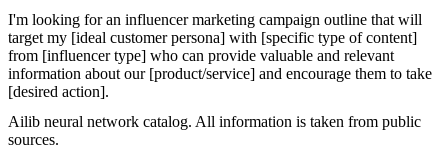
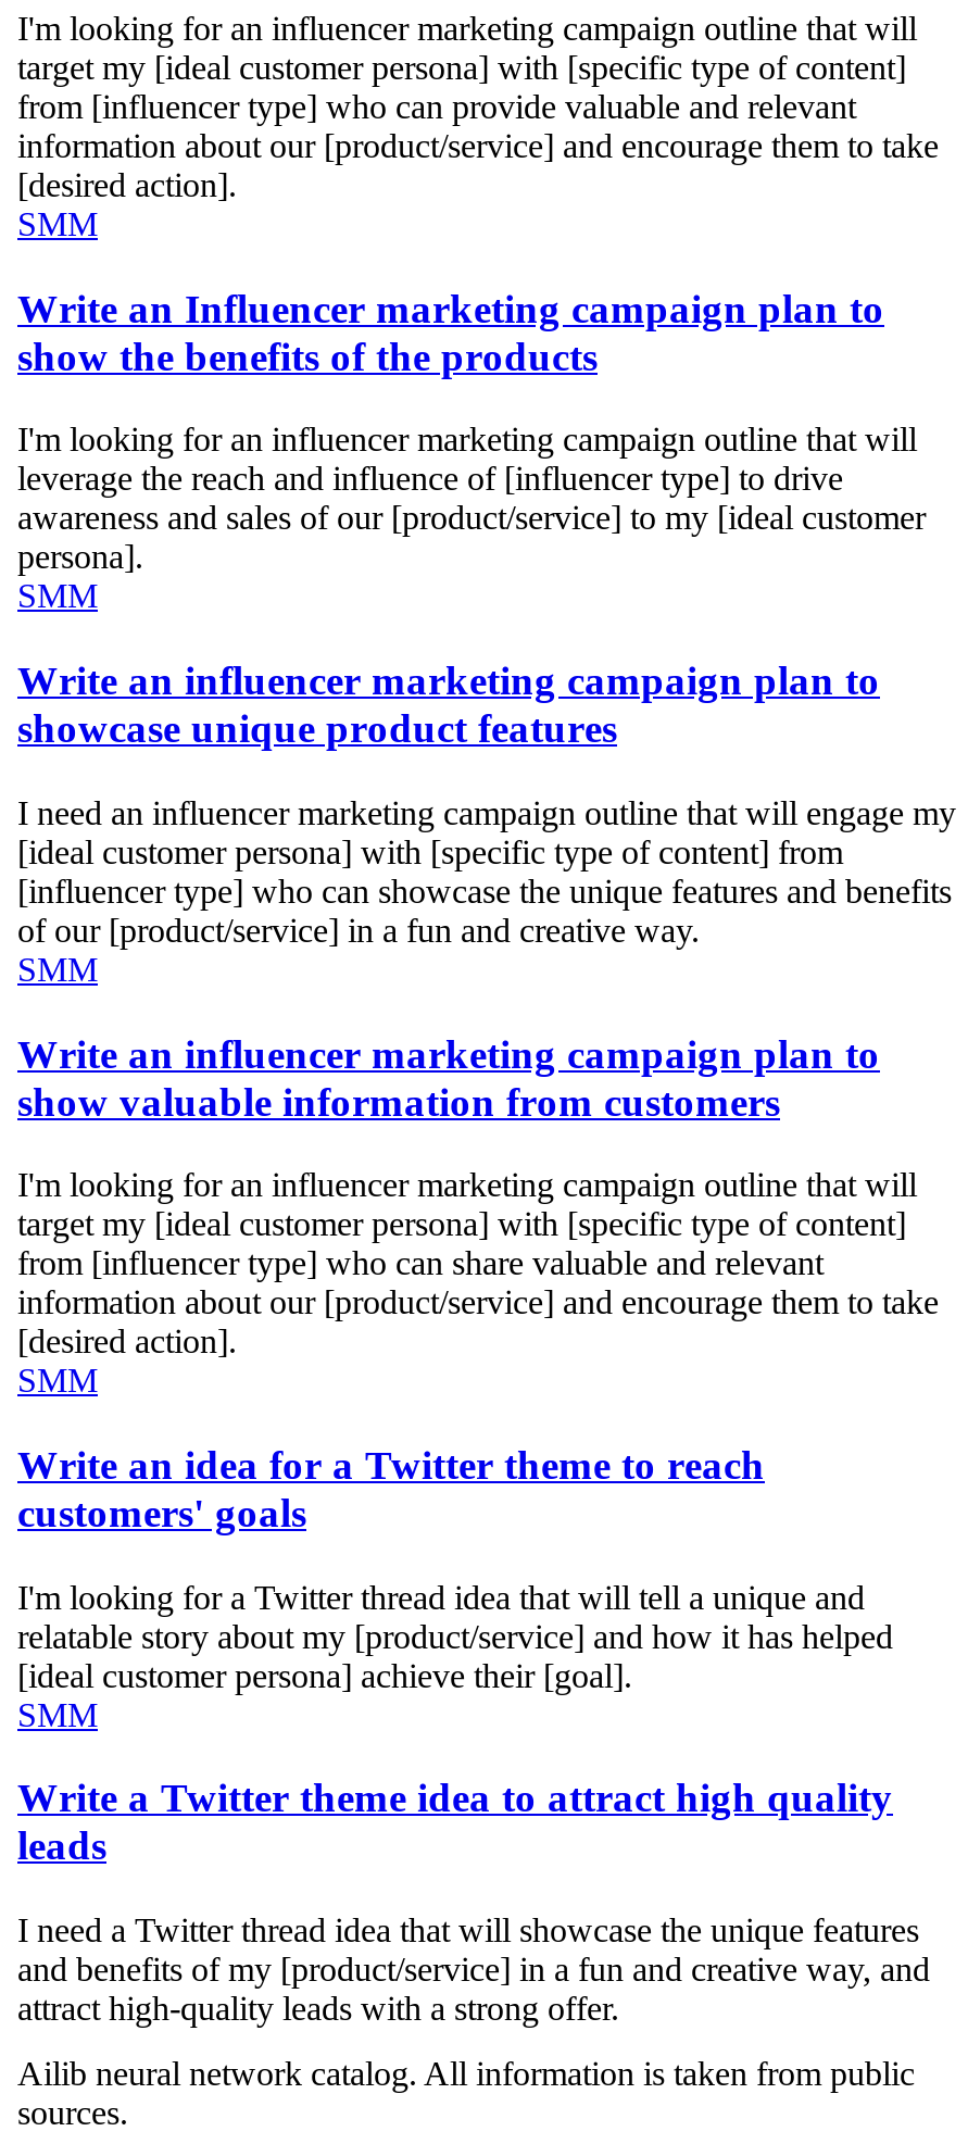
none -> [17,206,956,2028] SMM | Write an Influencer marketing campaign plan to | show the benefits of the products | I'm looking for an influencer marketing campaign outline that will | leverage the reach and influence of [influencer type] to drive | awareness and sales of our [product/service] to my [ideal customer | persona]. | SMM | Write an influencer marketing campaign plan to | showcase unique product features | I need an influencer marketing campaign outline that will engage my | [ideal customer persona] with [specific type of content] from | [influencer type] who can showcase the unique features and benefits | of our [product/service] in a fun and creative way. | SMM | Write an influencer marketing campaign plan to | show valuable information from customers | I'm looking for an influencer marketing campaign outline that will | target my [ideal customer persona] with [specific type of content] | from [influencer type] who can share valuable and relevant | information about our [product/service] and encourage them to take | [desired action]. | SMM | Write an idea for a Twitter theme to reach | customers' goals | I'm looking for a Twitter thread idea that will tell a unique and | relatable story about my [product/service] and how it has helped | [ideal customer persona] achieve their [goal]. | SMM | Write a Twitter theme idea to attract high quality | leads | I need a Twitter thread idea that will showcase the unique features | and benefits of my [product/service] in a fun and creative way, and | attract high-quality leads with a strong offer.

